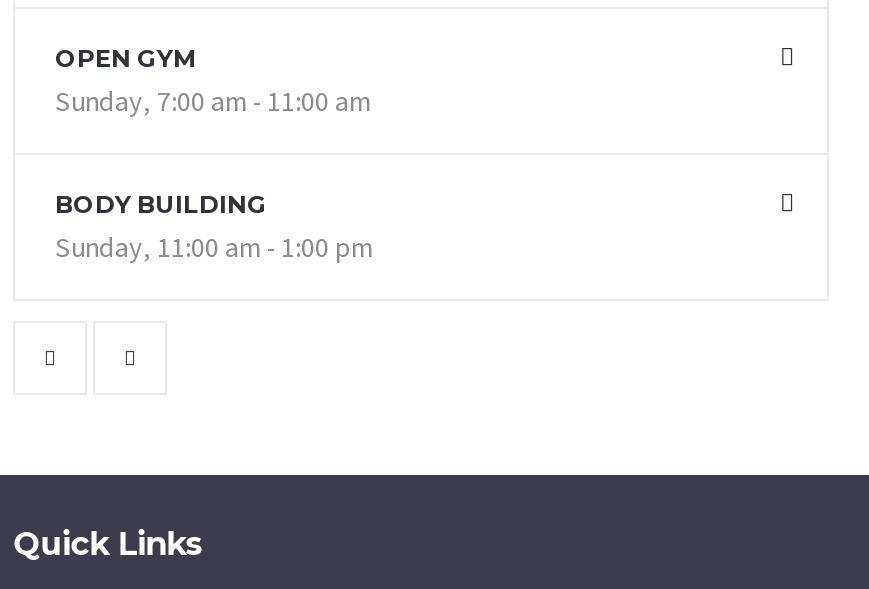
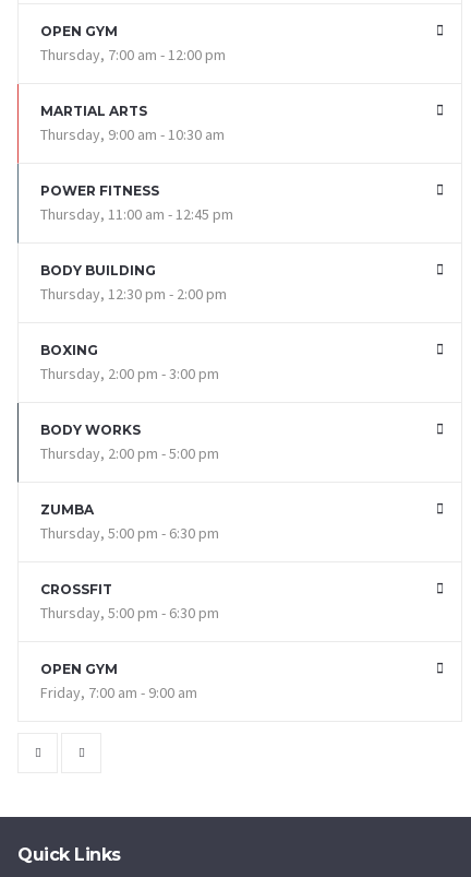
[55,82,371,118] Sunday, 7:00 am - 11:00 am -> [40,44,233,224] Thursday, 7:00 am - 12:00 pm | MARTIAL ARTS | Thursday, 9:00 am - 10:30 am | POWER FITNESS | Thursday, 11:00 am - 12:45 pm
[55,228,373,264] Sunday, 11:00 am - 1:00 pm -> [40,284,227,702] Thursday, 12:30 pm - 2:00 pm | BOXING | Thursday, 2:00 pm - 3:00 pm | BODY WORKS | Thursday, 2:00 pm - 5:00 pm | ZUMBA | Thursday, 5:00 pm - 6:30 pm | CROSSFIT | Thursday, 5:00 pm - 6:30 pm | OPEN GYM | Friday, 7:00 am - 9:00 am

